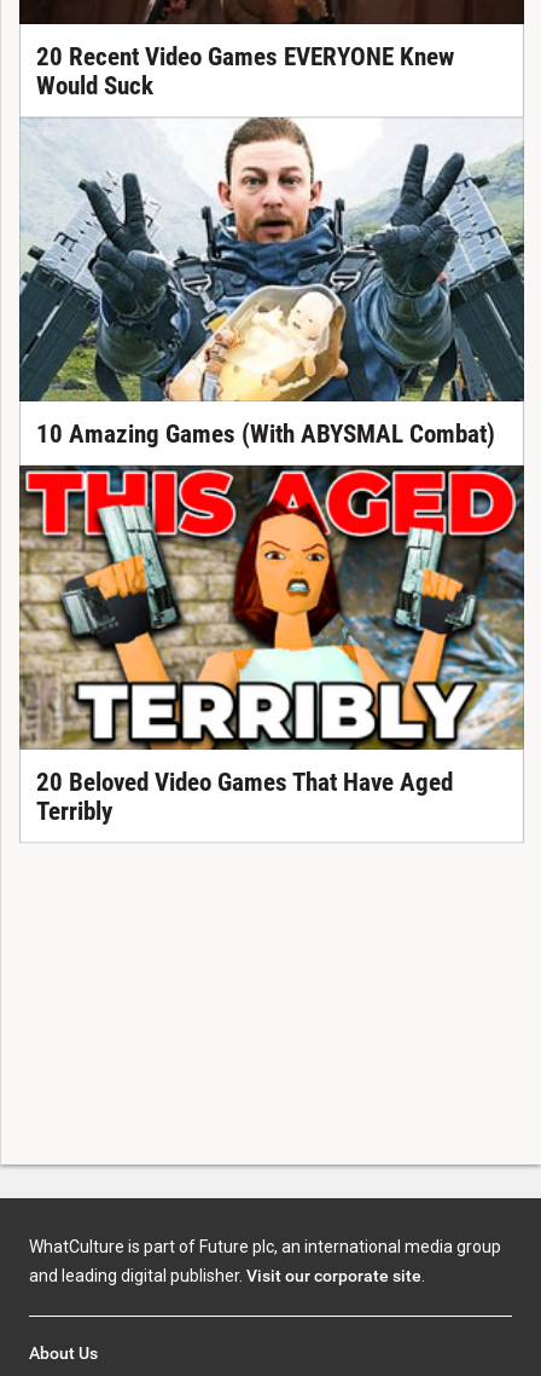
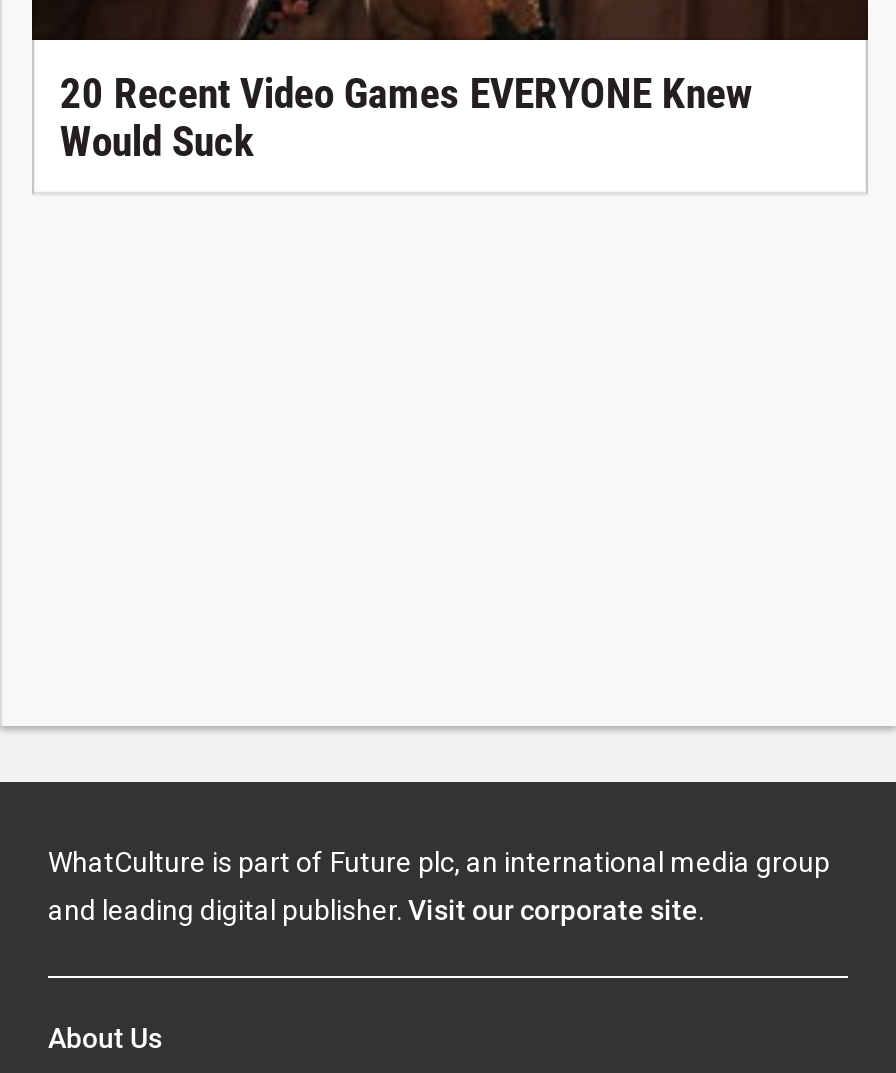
[18,116,525,448] [image] | 10 Amazing Games (With ABYSMAL Combat) -> none
[18,464,525,825] [image] | 20 Beloved Video Games That Have Aged | Terribly -> none

